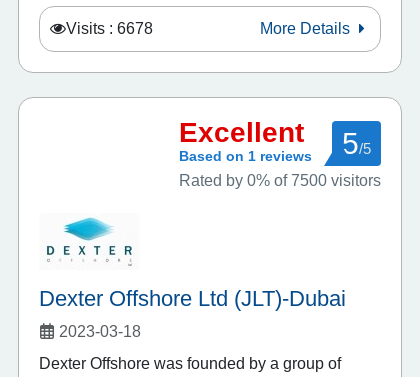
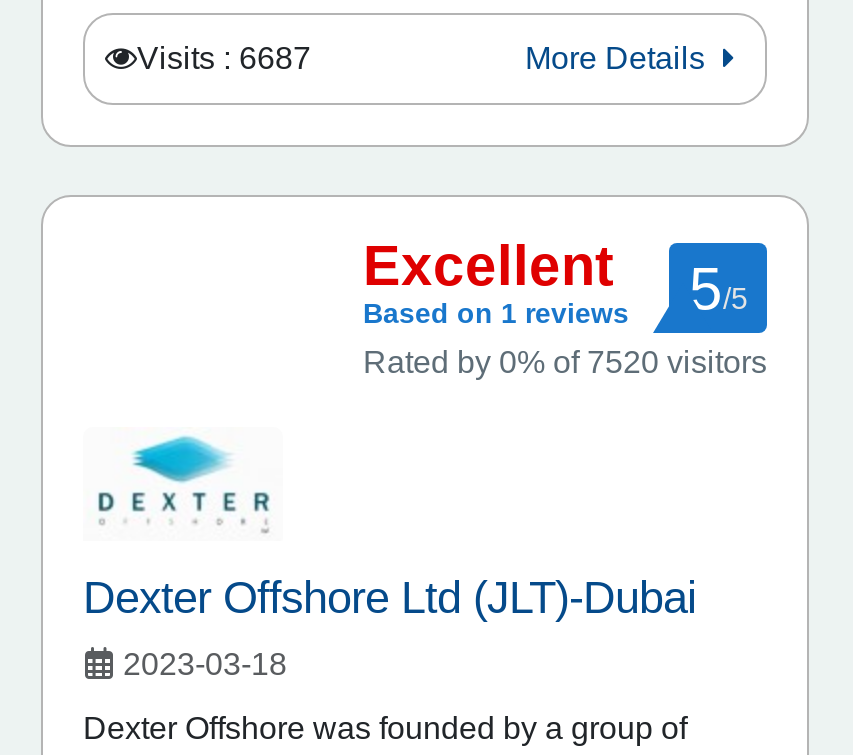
[66,20,153,37] Visits : 6678 -> [137,42,311,76] Visits : 6687
[179,172,381,189] Rated by 0% of 7500 visitors -> [363,346,767,380] Rated by 0% of 7520 visitors

